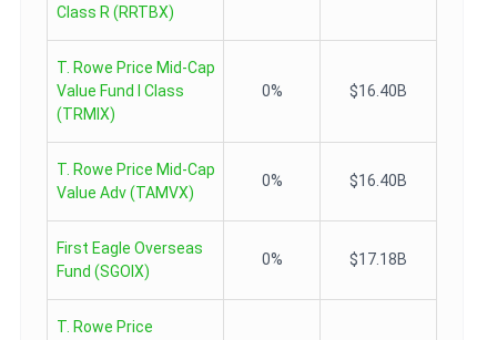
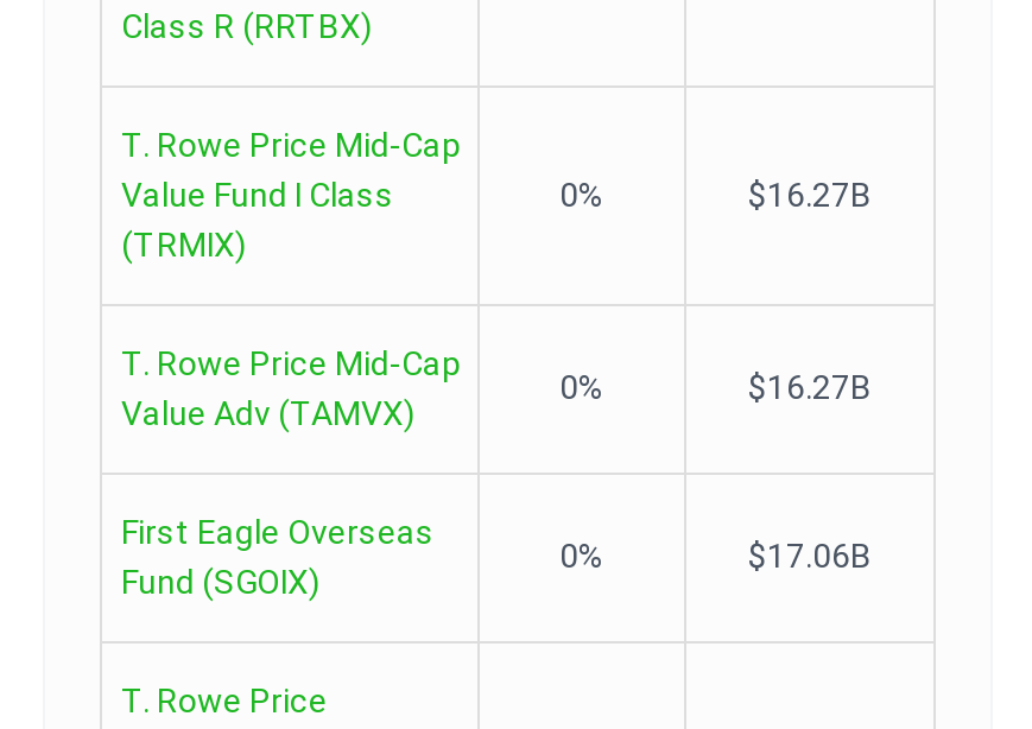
[349,82,407,100] $16.40B -> [748,176,872,214] $16.27B
[349,172,407,189] $16.40B -> [748,368,872,406] $16.27B
[349,250,407,268] $17.18B -> [748,537,872,575] $17.06B

